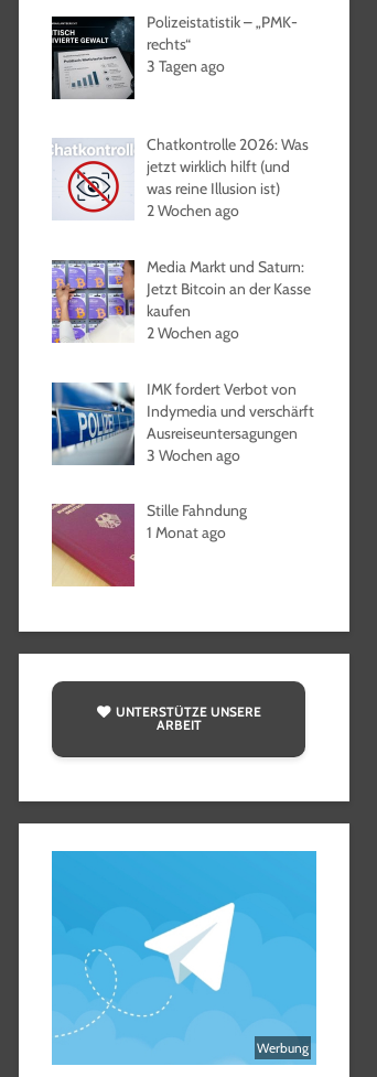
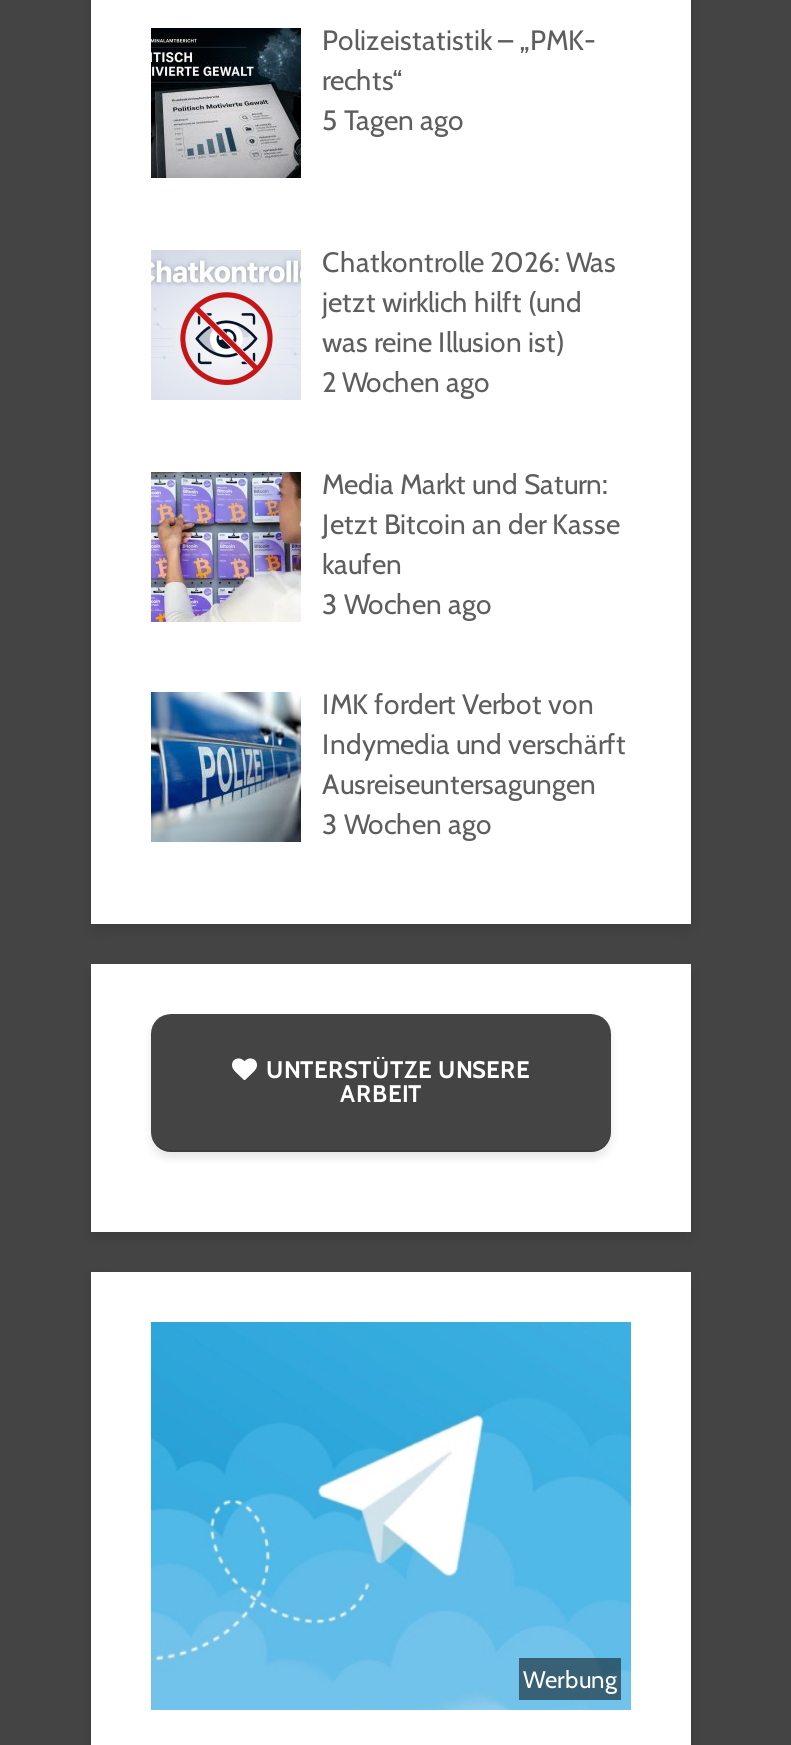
[146,57,224,77] 3 Tagen ago -> [322,102,464,138] 5 Tagen ago
[146,323,239,343] 2 Wochen ago -> [322,585,492,621] 3 Wochen ago
[51,501,246,588] [image] | Stille Fahndung | 1 Monat ago -> none

